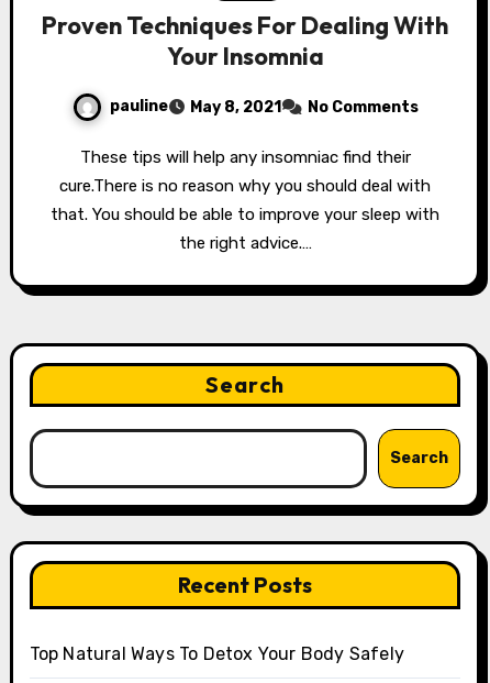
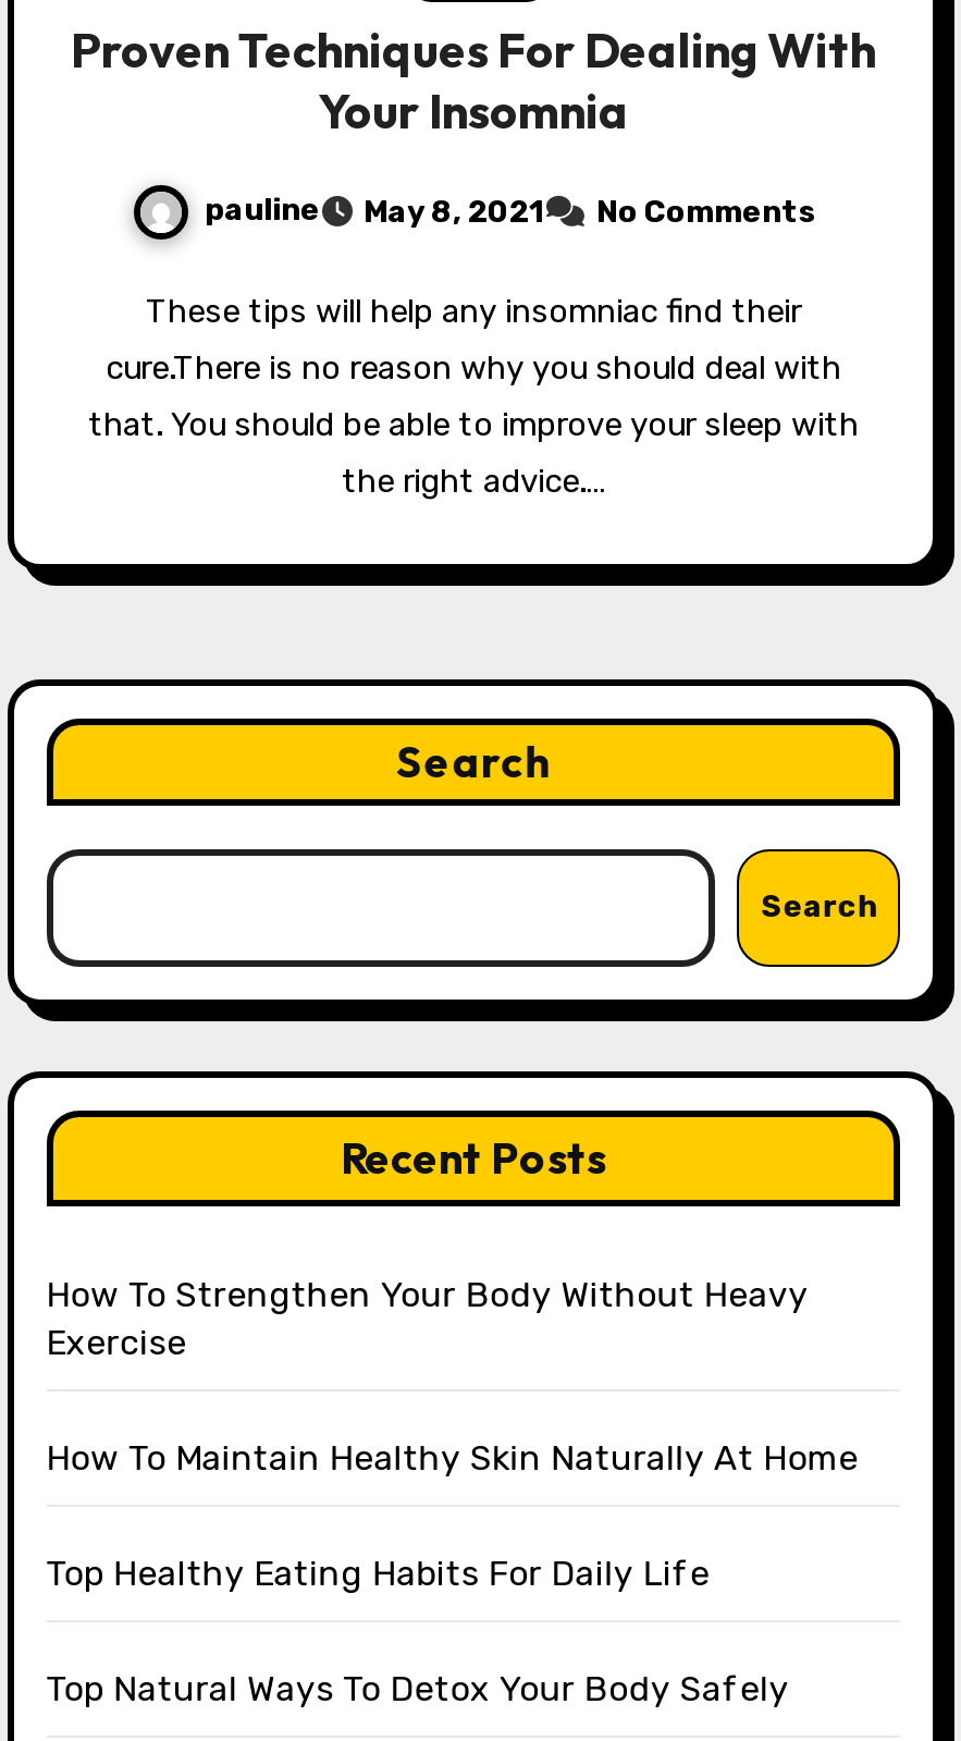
none -> [46,1274,858,1594] How To Strengthen Your Body Without Heavy | Exercise | How To Maintain Healthy Skin Naturally At Home | Top Healthy Eating Habits For Daily Life

